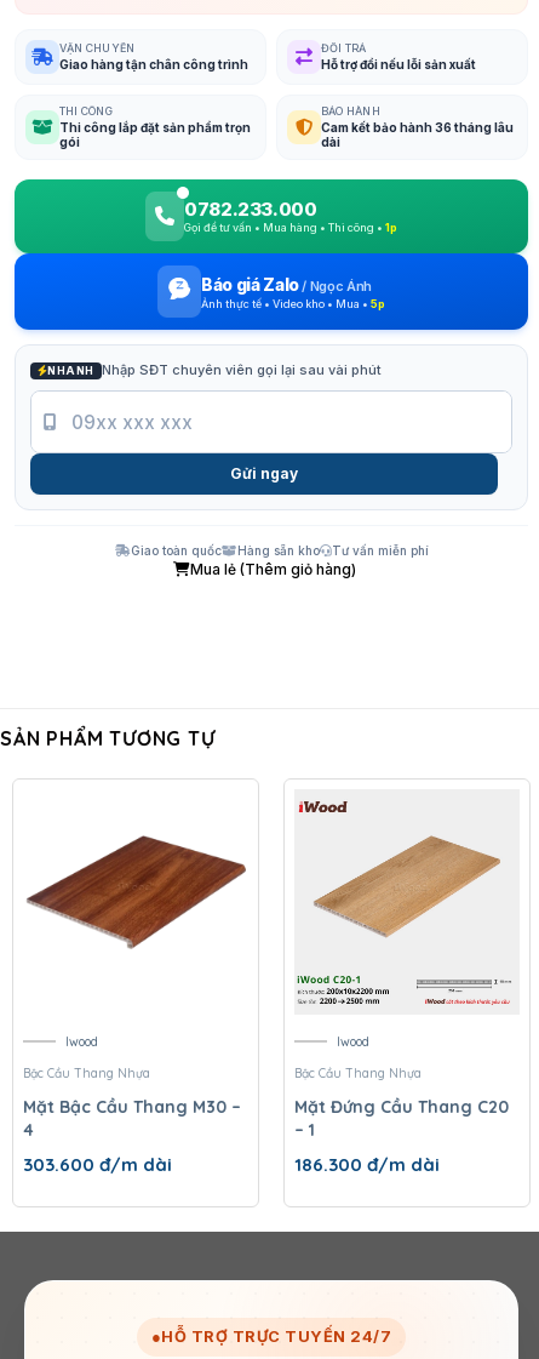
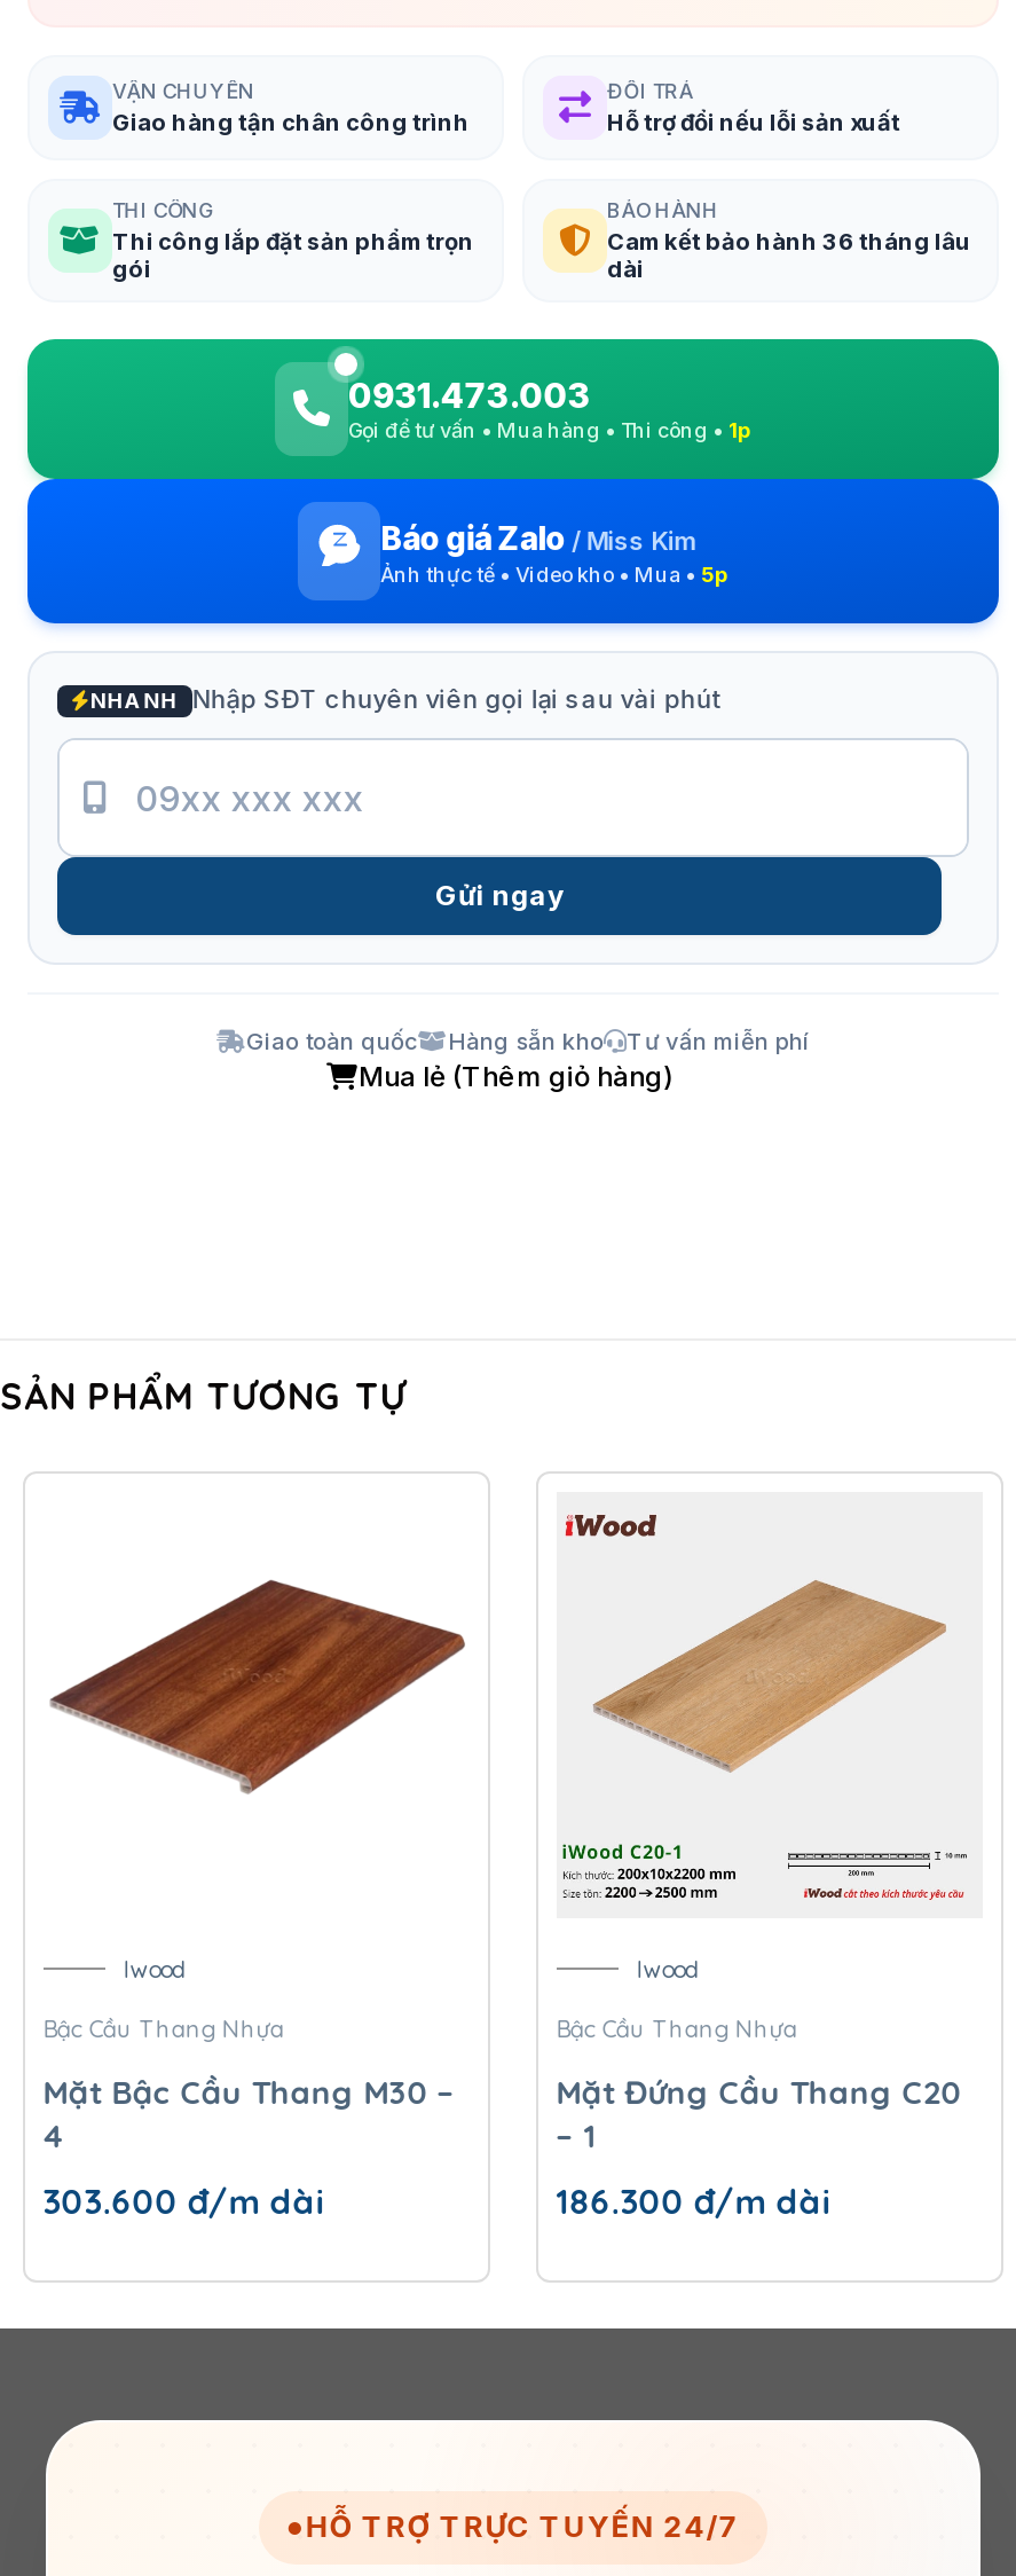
[184,197,317,220] 0782.233.000 -> [348,372,590,416] 0931.473.003
[201,273,372,294] Báo giá Zalo / Ngọc Ánh -> [380,517,699,556] Báo giá Zalo / Miss Kim

